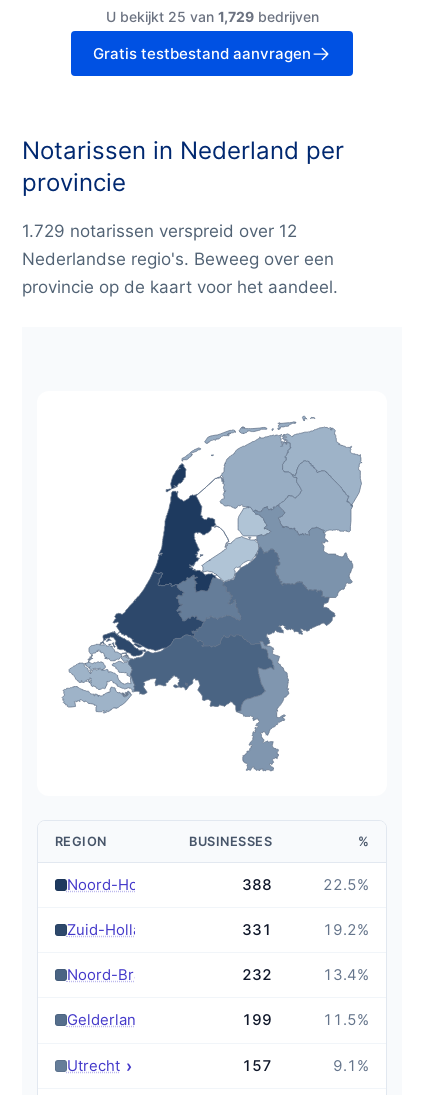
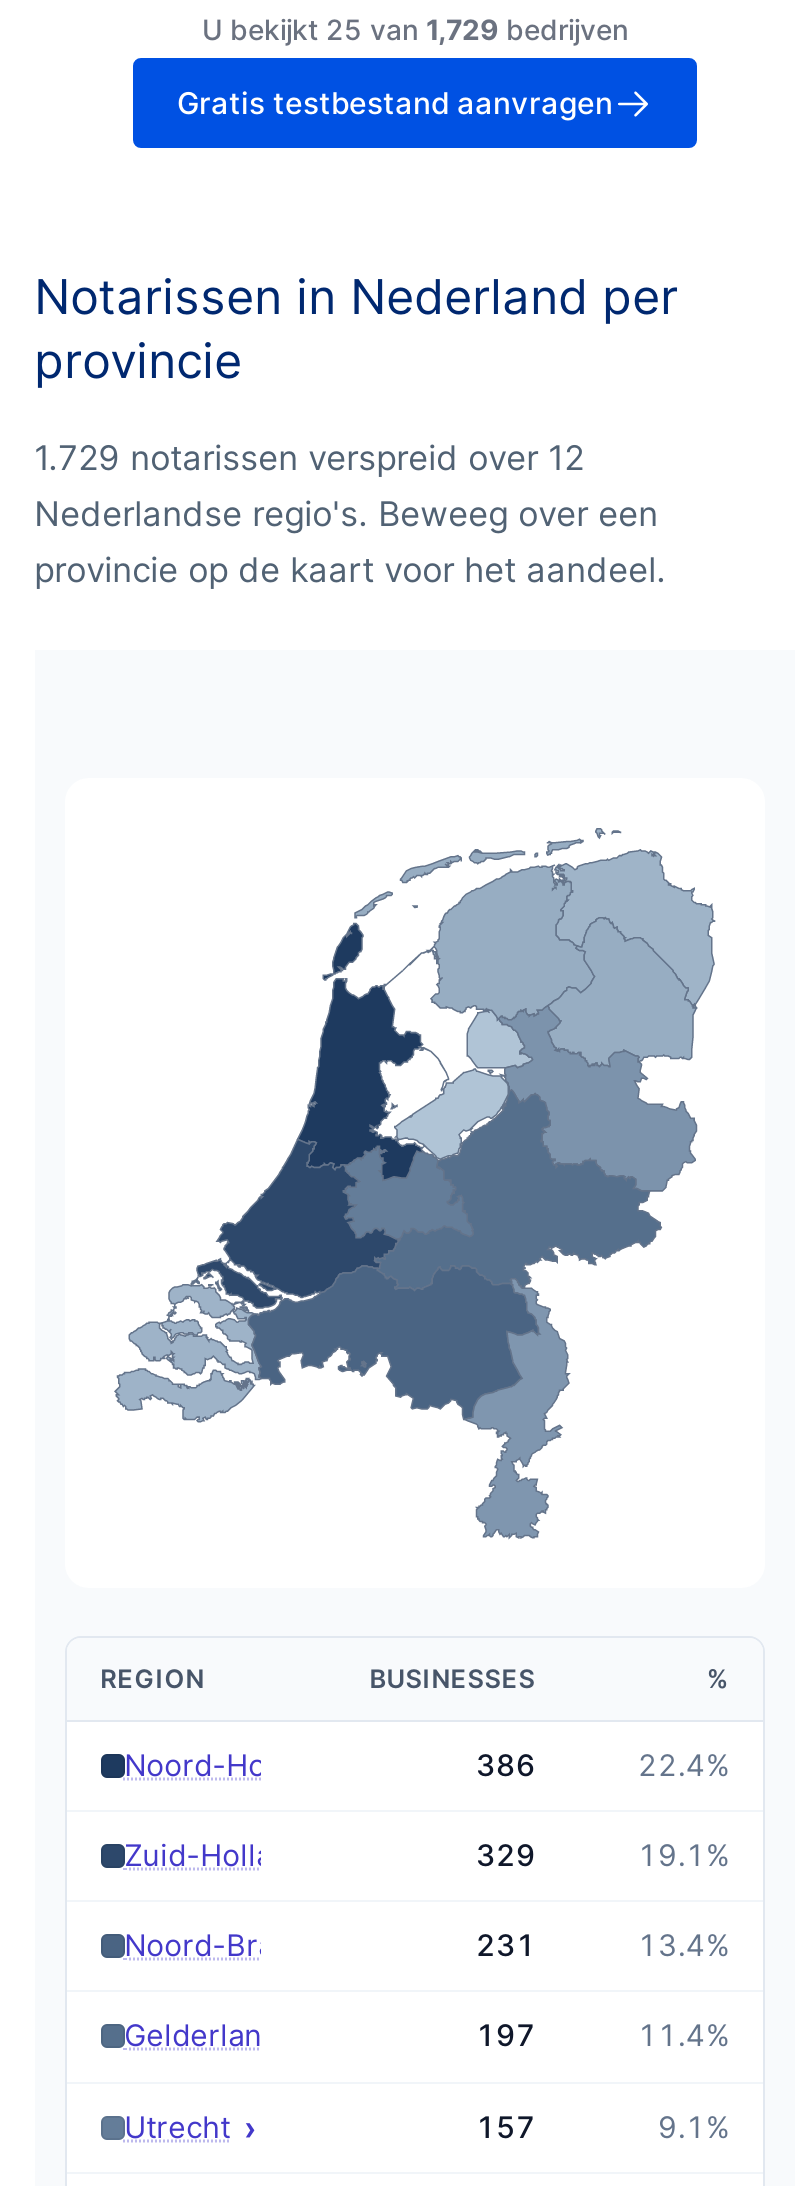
[242,876,272,894] 388 -> [476,1748,536,1784] 386
[323,876,369,894] 22.5% -> [638,1748,730,1784] 22.4%
[242,921,272,939] 331 -> [476,1839,536,1875] 329
[323,921,369,939] 19.2% -> [638,1839,730,1875] 19.1%
[242,966,272,984] 232 -> [476,1929,536,1965] 231
[242,1011,272,1029] 199 -> [476,2019,536,2055] 197
[323,1011,369,1029] 11.5% -> [638,2019,730,2055] 11.4%

